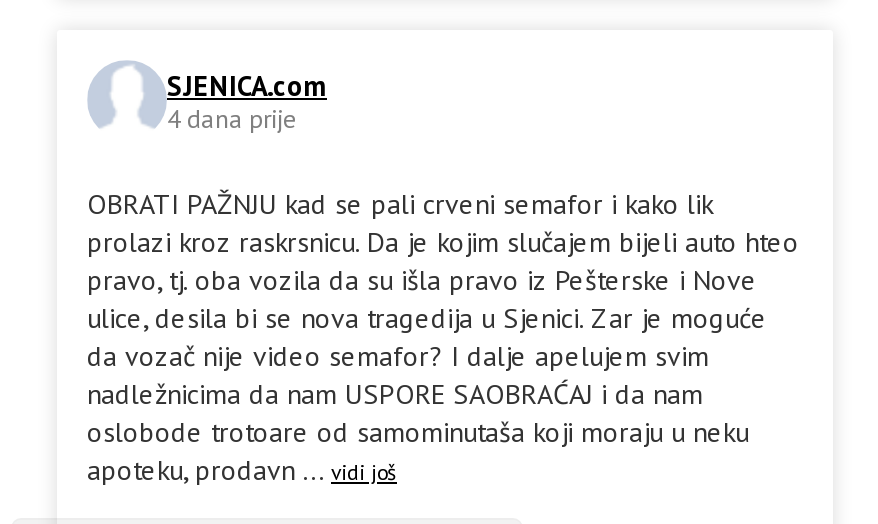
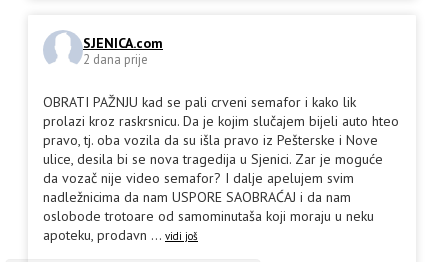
[167,102,297,136] 4 dana prije -> [83,51,148,68] 2 dana prije

